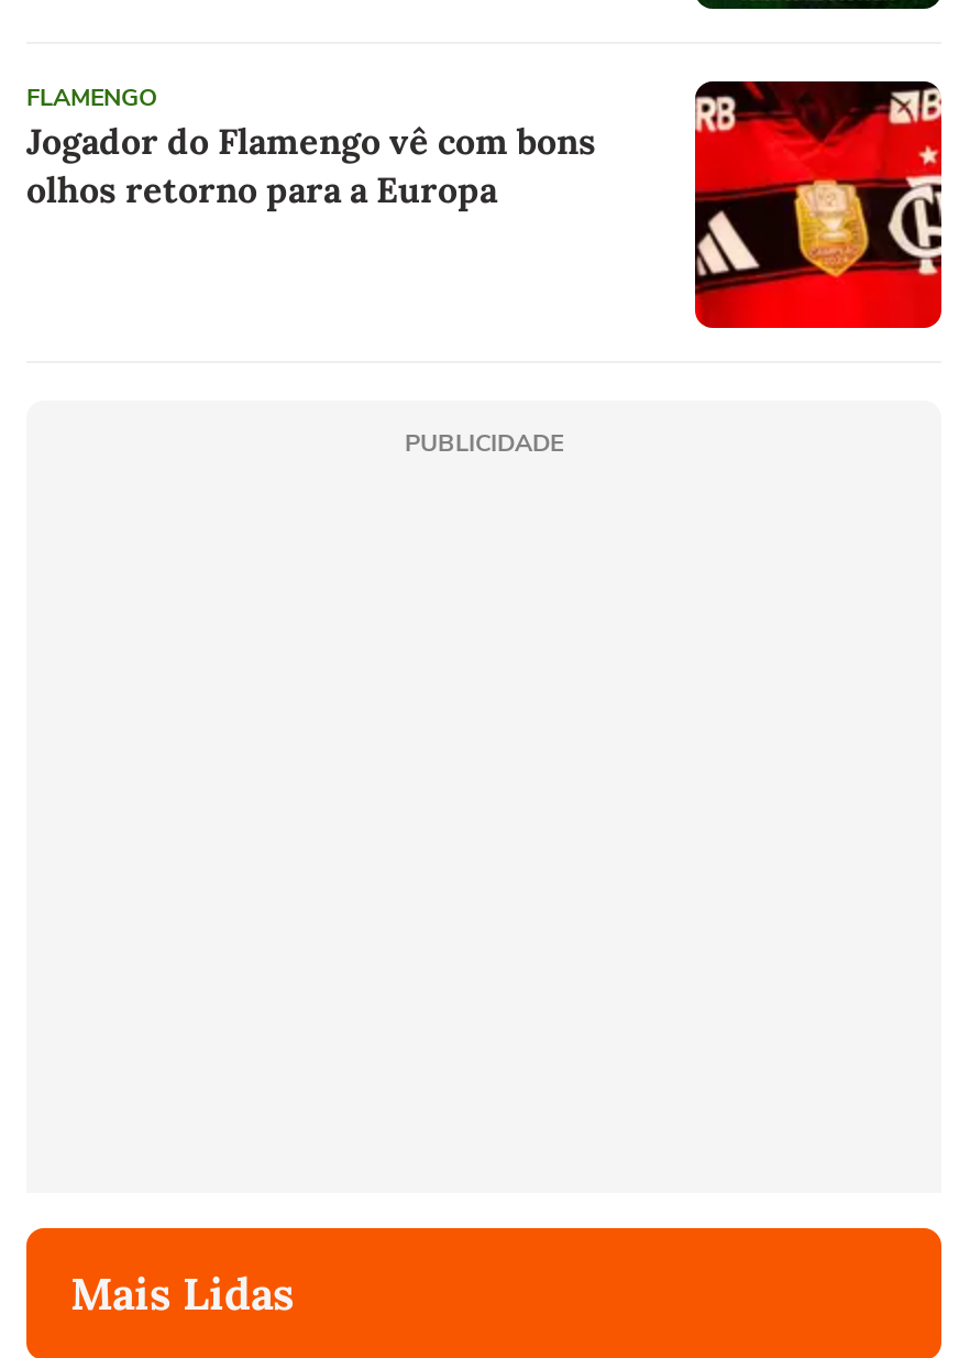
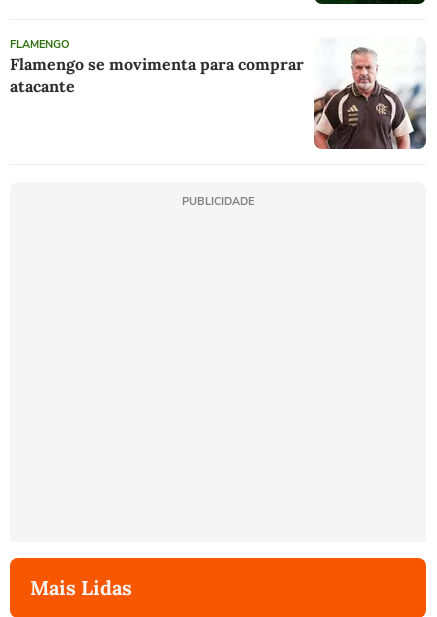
[693,79,944,330] [image] -> [313,37,427,150] [image]
[26,118,596,211] Jogador do Flamengo vê com bons | olhos retorno para a Europa -> [10,54,304,96] Flamengo se movimenta para comprar | atacante

